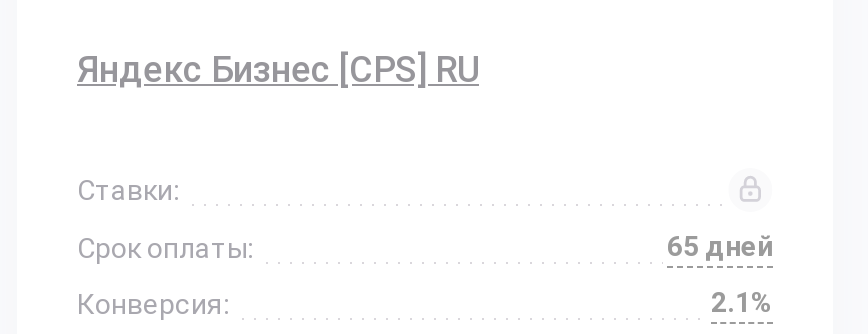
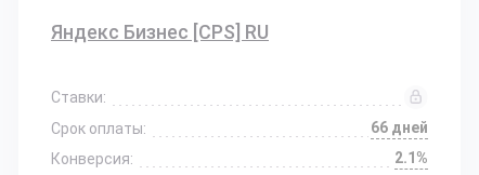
[667,230,773,262] 65 дней -> [371,119,428,136] 66 дней

